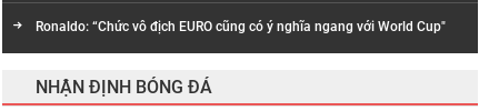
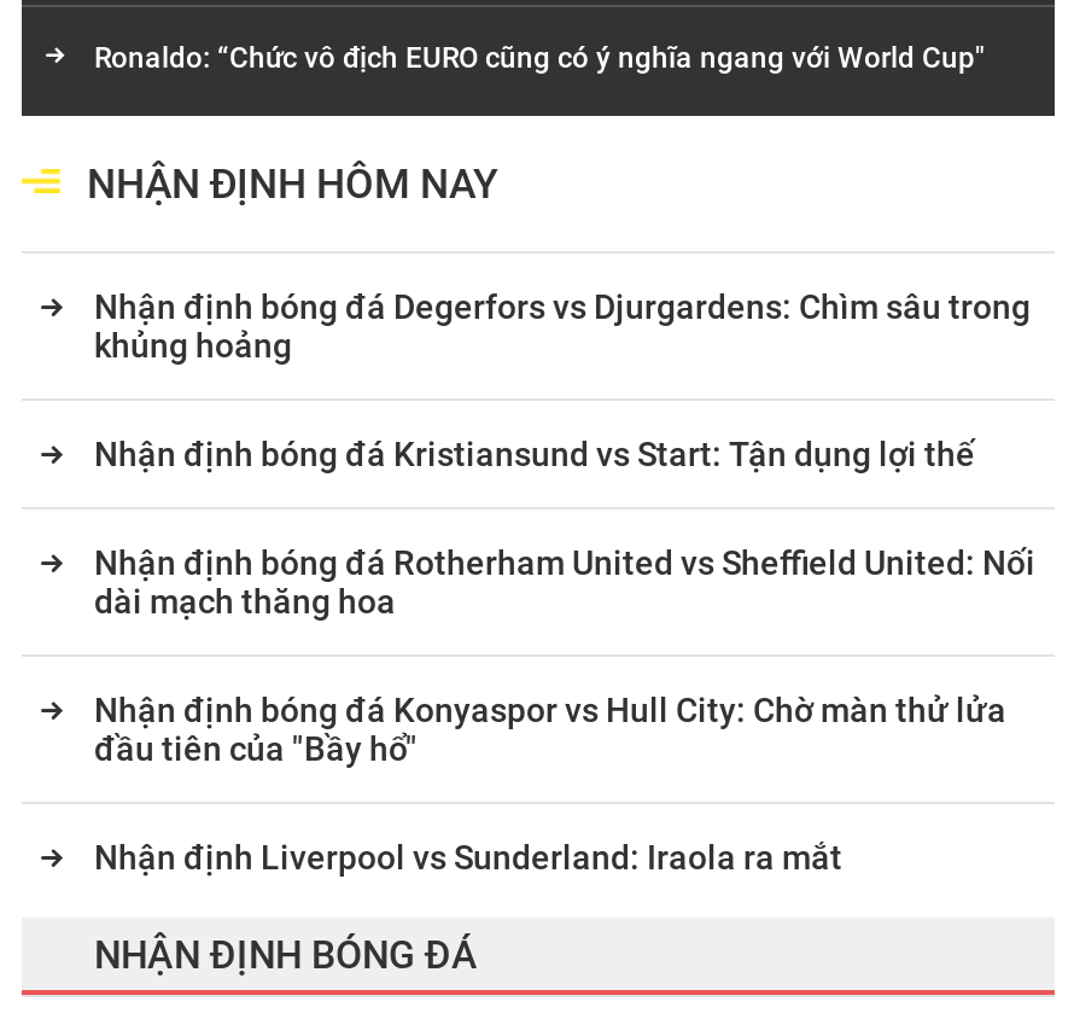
none -> [87,160,1035,877] NHẬN ĐỊNH HÔM NAY | Nhận định bóng đá Degerfors vs Djurgardens: Chìm sâu trong | khủng hoảng | Nhận định bóng đá Kristiansund vs Start: Tận dụng lợi thế | Nhận định bóng đá Rotherham United vs Sheffield United: Nối | dài mạch thăng hoa | Nhận định bóng đá Konyaspor vs Hull City: Chờ màn thử lửa | đầu tiên của "Bầy hổ" | Nhận định Liverpool vs Sunderland: Iraola ra mắt

